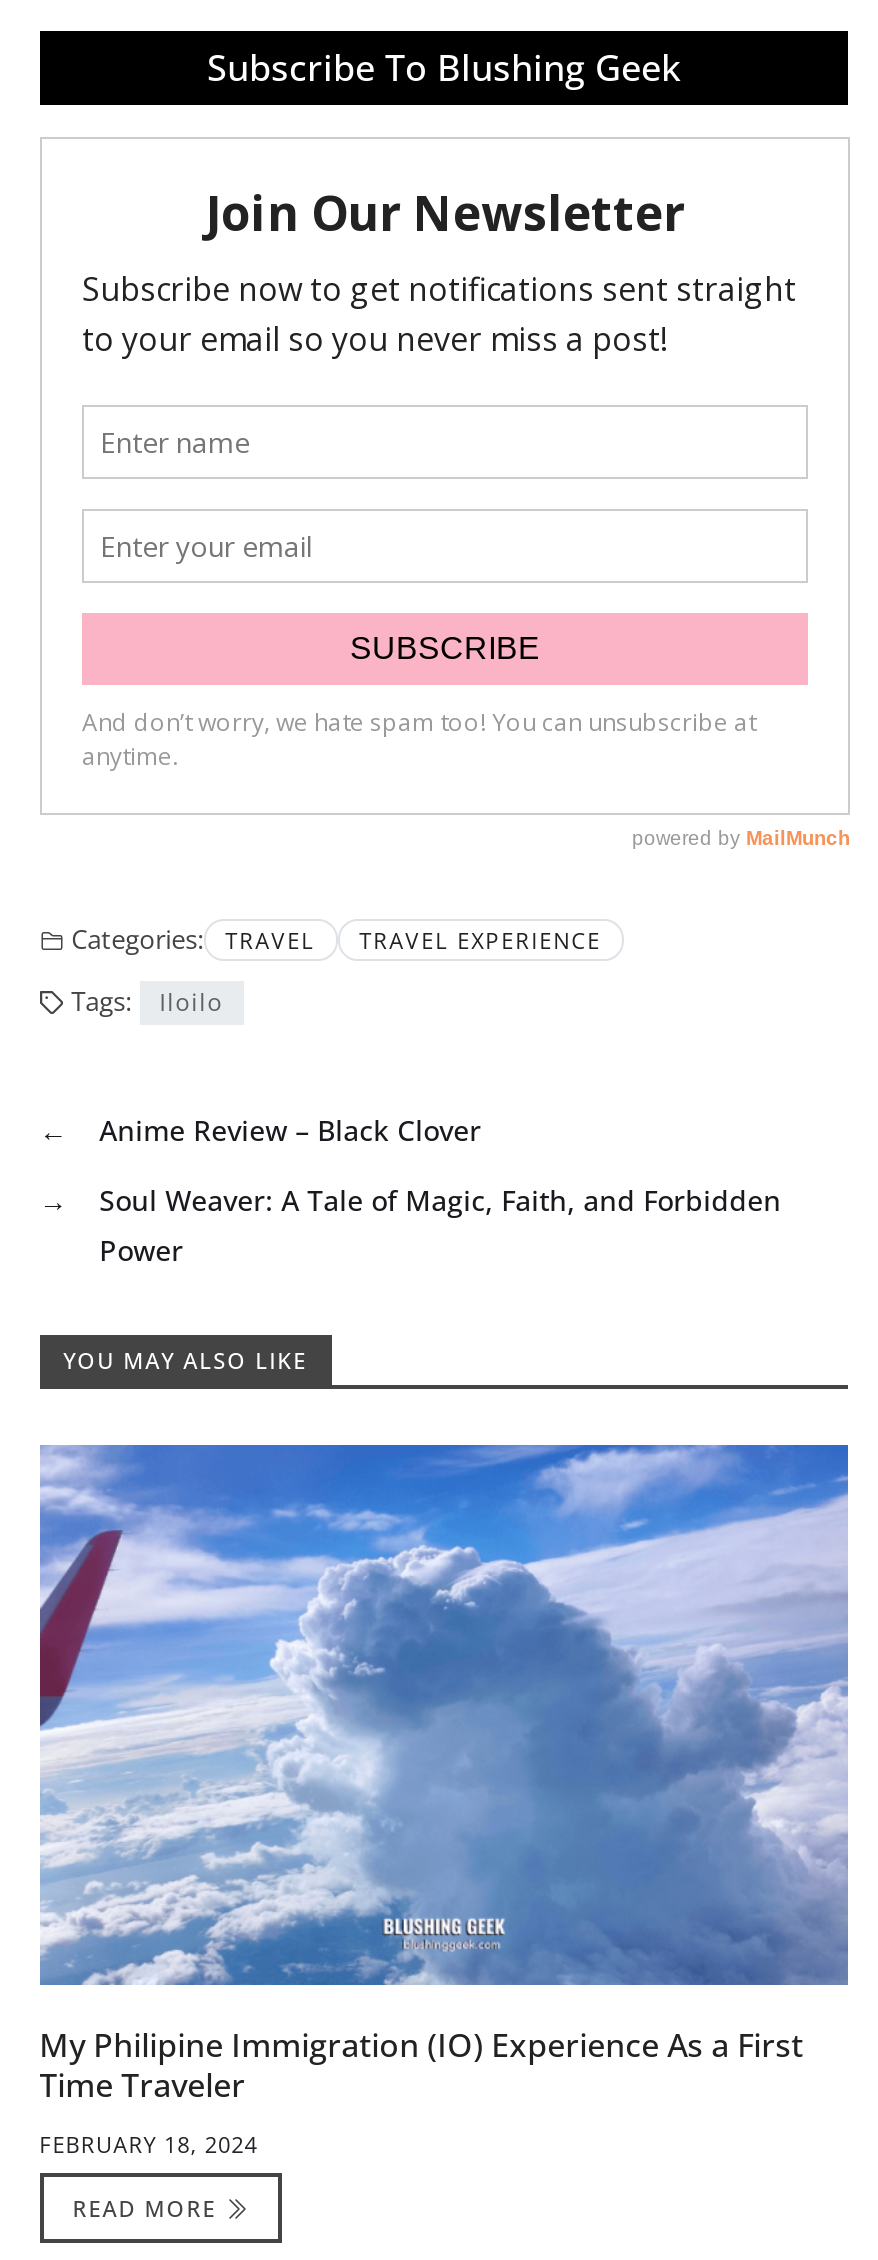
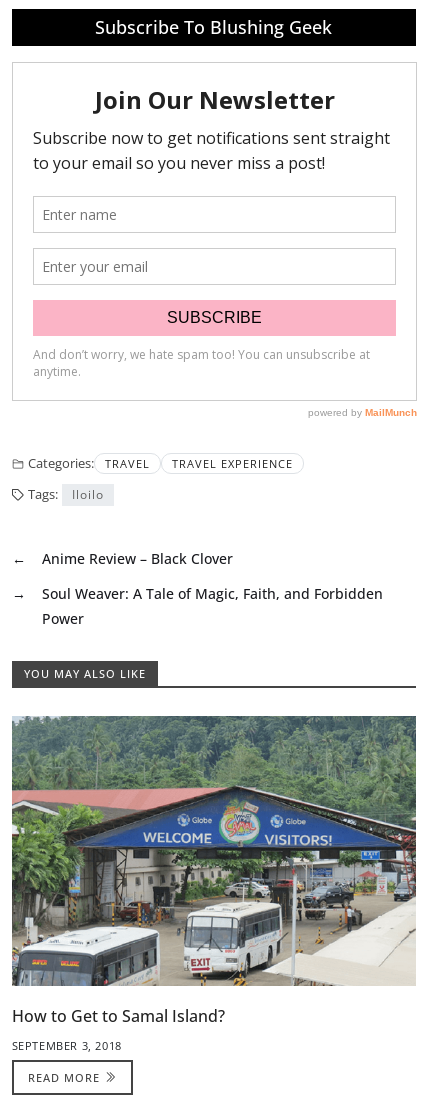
[39,1443,850,2106] [image] | My Philipine Immigration (IO) Experience As a First | Time Traveler -> [11,715,417,1027] [image] | How to Get to Samal Island?
[39,2128,258,2158] FEBRUARY 18, 2024 -> [12,1038,122,1053] SEPTEMBER 3, 2018

